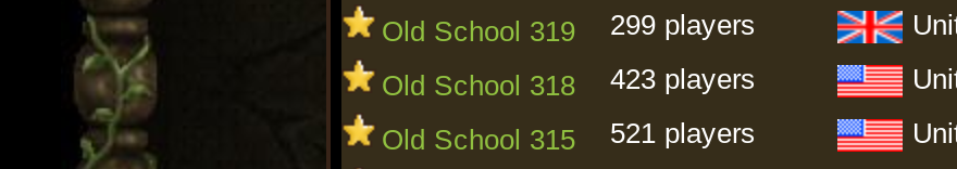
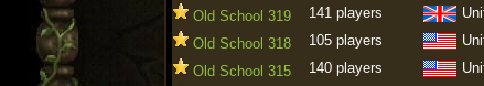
[382,9,756,48] Old School 319 299 players -> [192,4,382,24] Old School 319 141 players
[382,63,756,102] Old School 318 423 players -> [192,32,382,52] Old School 318 105 players
[382,117,756,156] Old School 315 521 players -> [192,60,382,79] Old School 315 140 players

